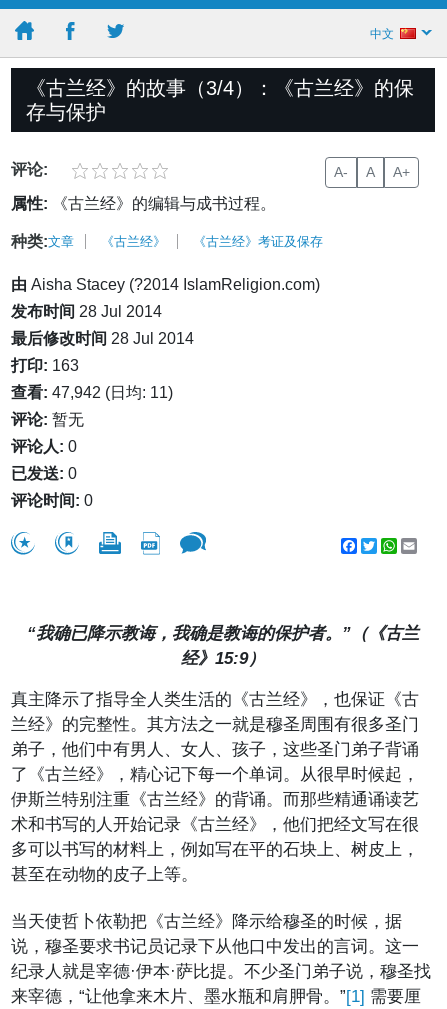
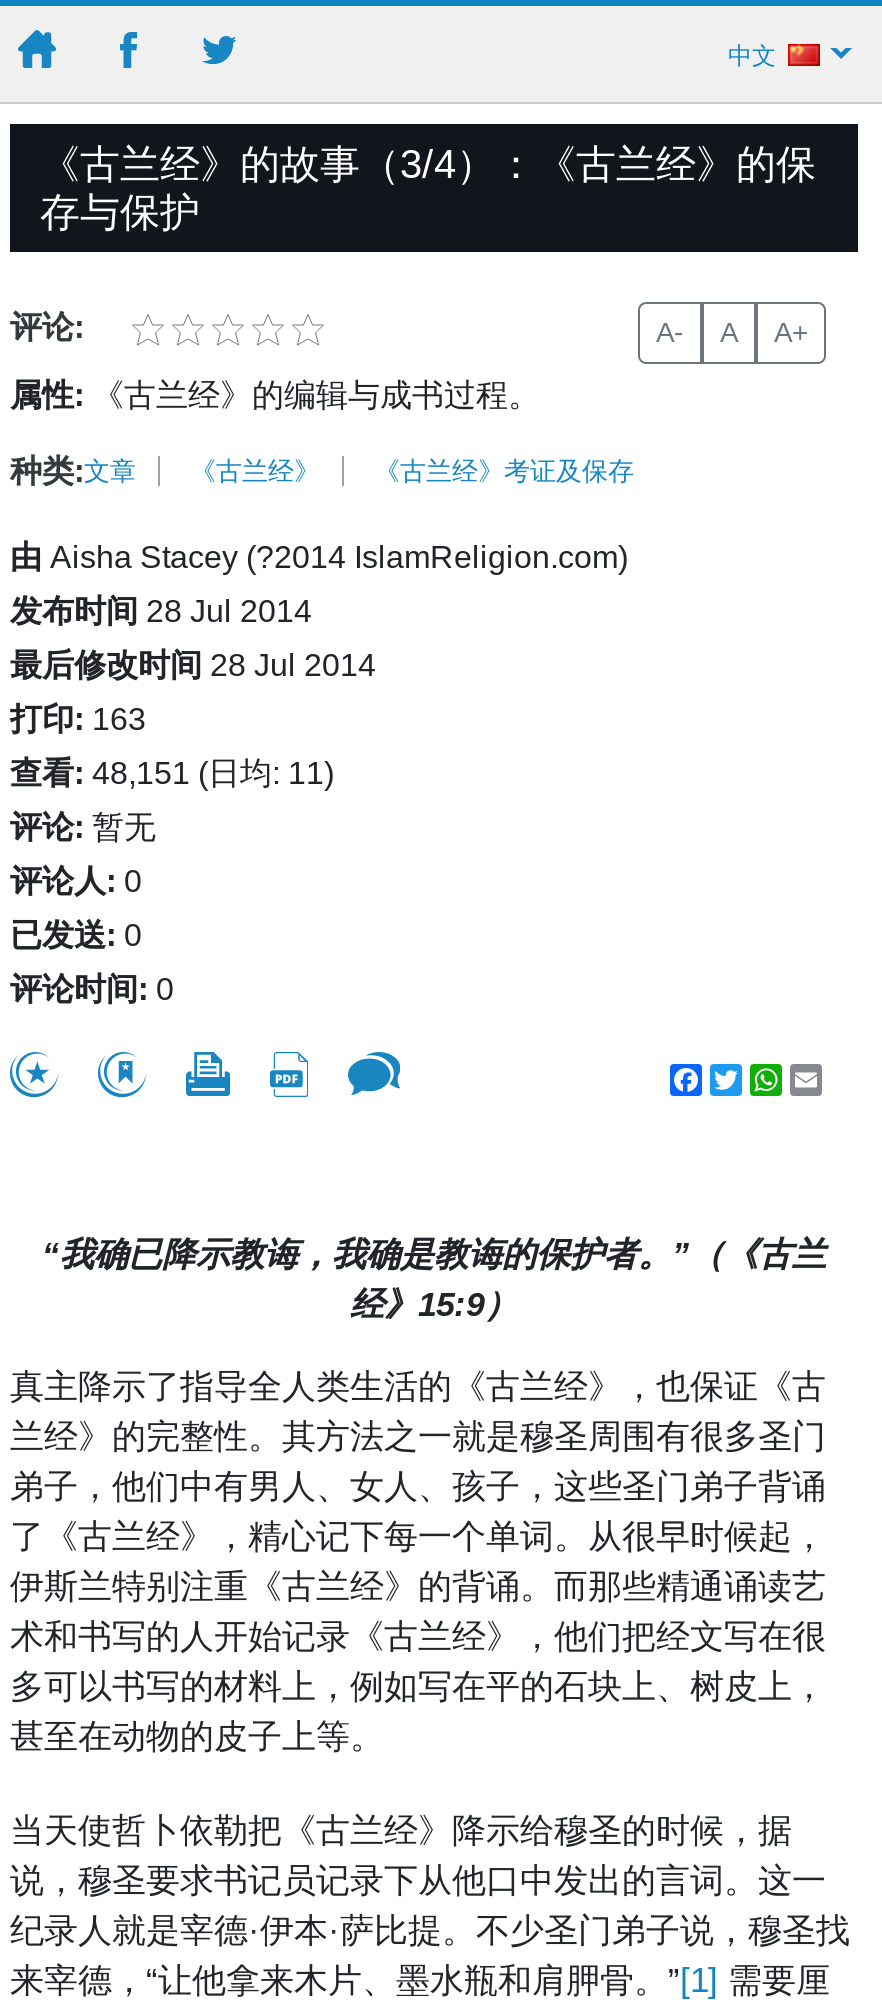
[11,384,173,401] 查看: 47,942 (日均: 11) -> [10,756,334,790] 查看: 48,151 (日均: 11)

